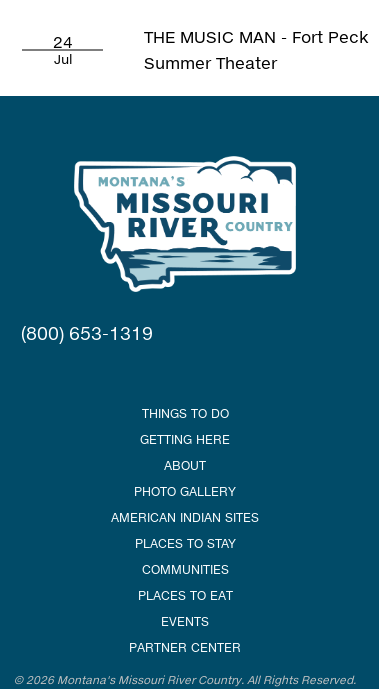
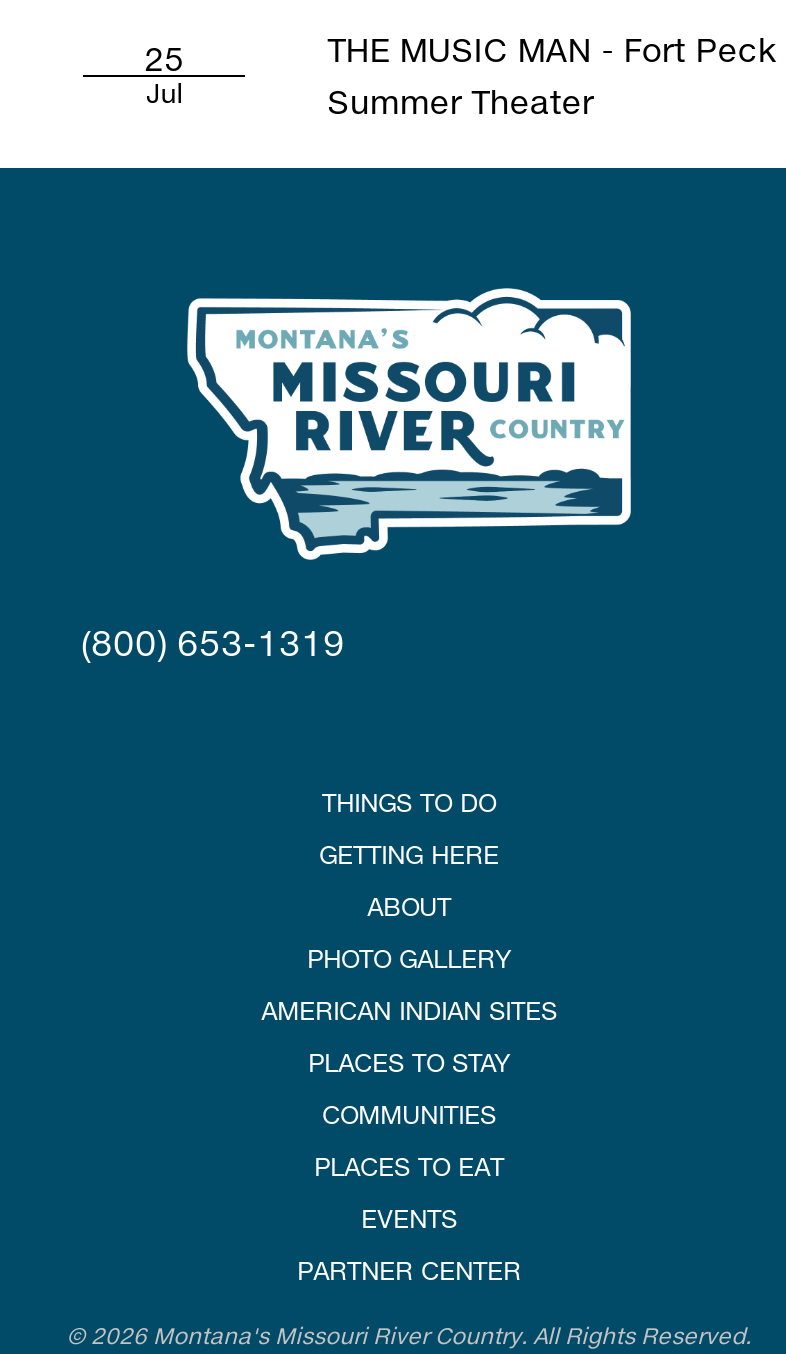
[53,32,73,51] 24 -> [144,40,184,78] 25

